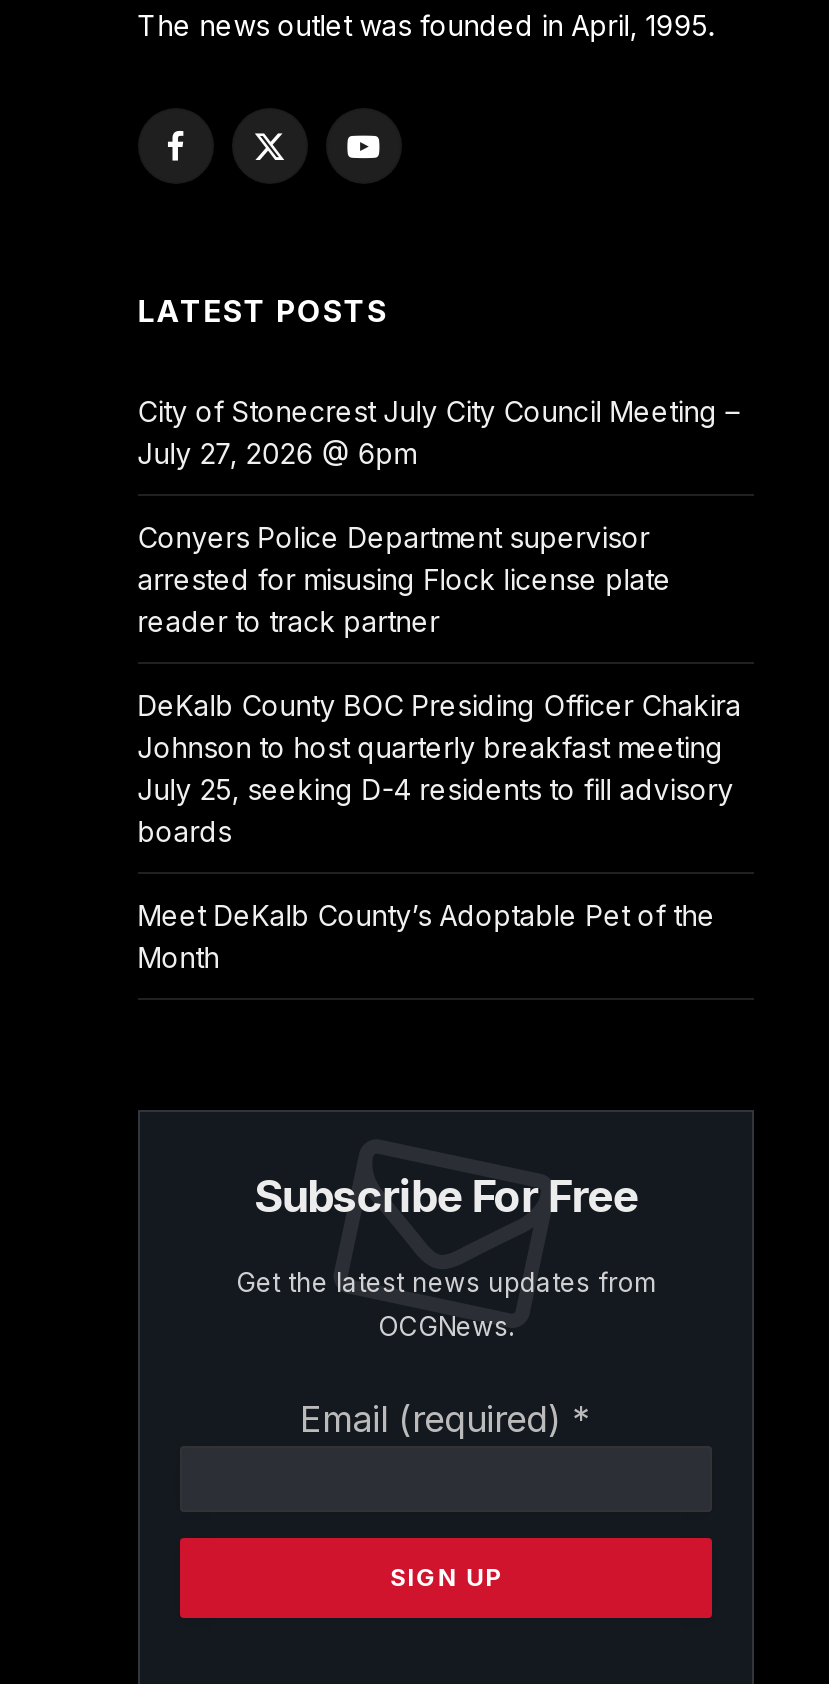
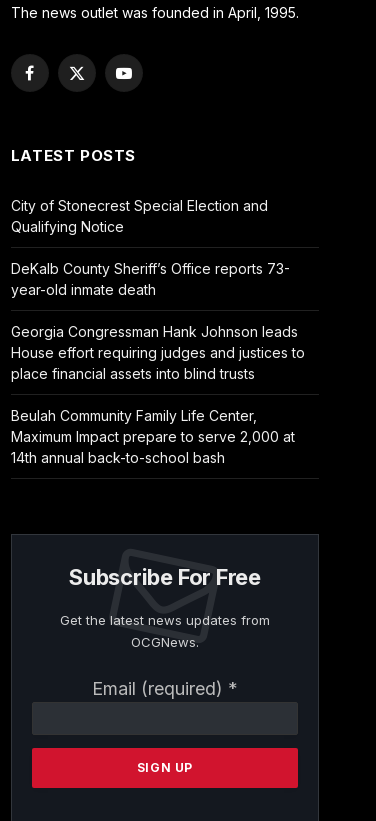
[138,394,740,470] City of Stonecrest July City Council Meeting – | July 27, 2026 @ 6pm -> [11,197,268,235] City of Stonecrest Special Election and | Qualifying Notice
[138,520,672,638] Conyers Police Department supervisor | arrested for misusing Flock license plate | reader to track partner -> [11,260,290,298] DeKalb County Sheriff’s Office reports 73- | year-old inmate death
[138,688,742,848] DeKalb County BOC Presiding Officer Chakira | Johnson to host quarterly breakfast meeting | July 25, seeking D-4 residents to fill advisory | boards -> [11,323,305,382] Georgia Congressman Hank Johnson leads | House effort requiring judges and justices to | place financial assets into blind trusts
[138,898,716,974] Meet DeKalb County’s Adoptable Pet of the | Month -> [11,407,295,466] Beulah Community Family Life Center, | Maximum Impact prepare to serve 2,000 at | 14th annual back-to-school bash

